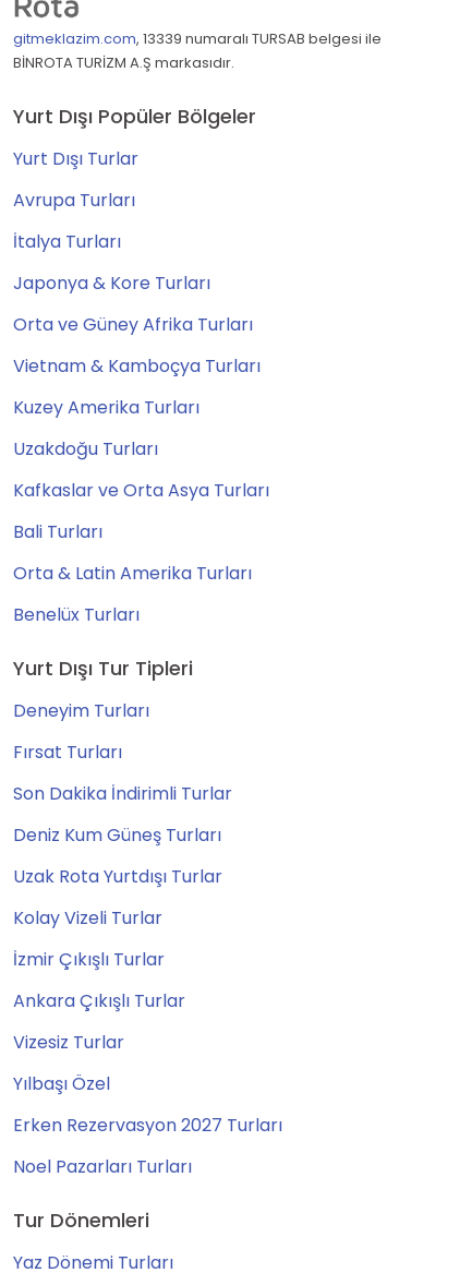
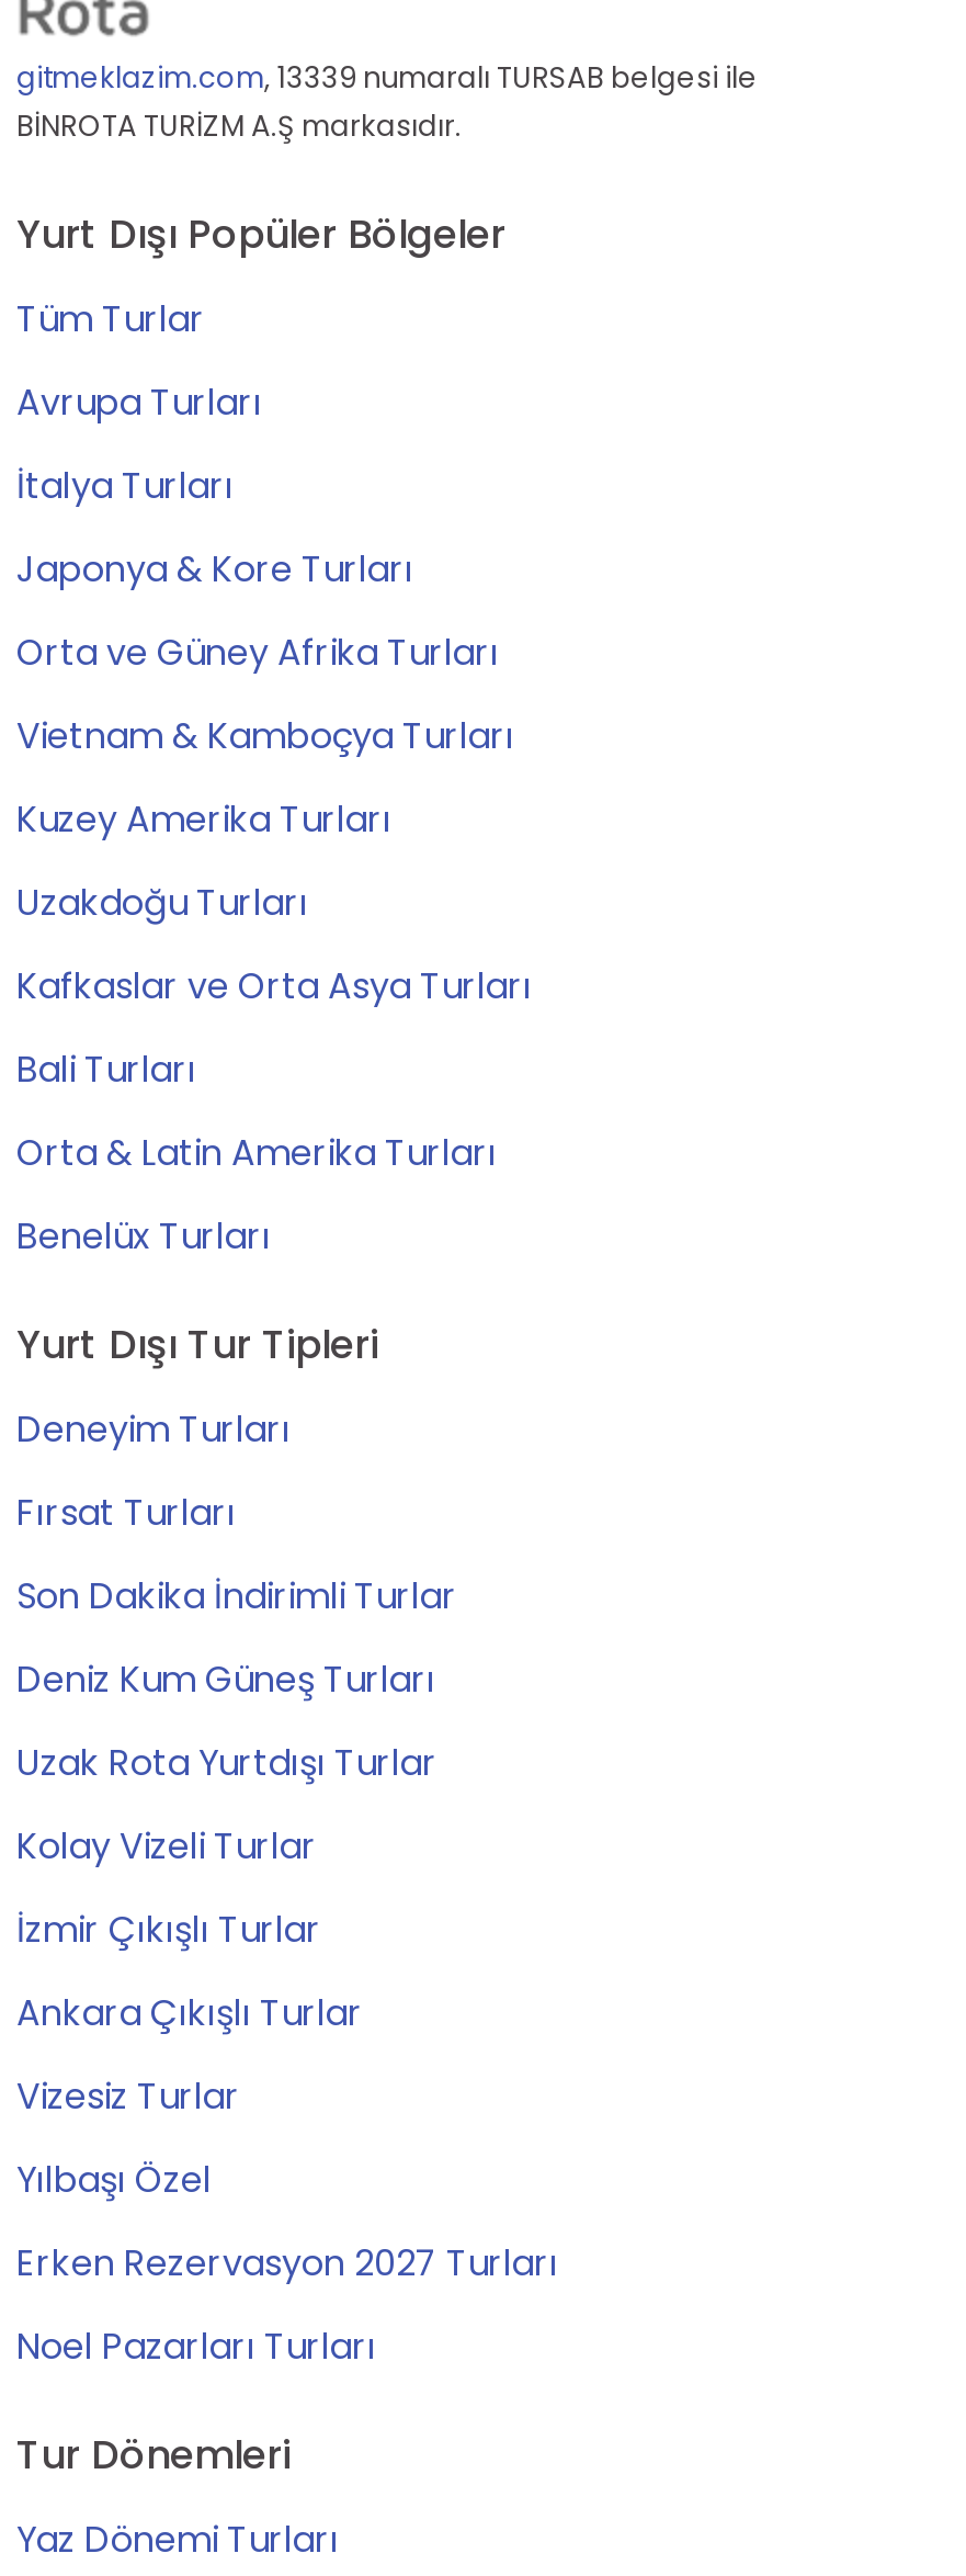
[13,146,138,171] Yurt Dışı Turlar -> [16,294,205,344] Tüm Turlar

